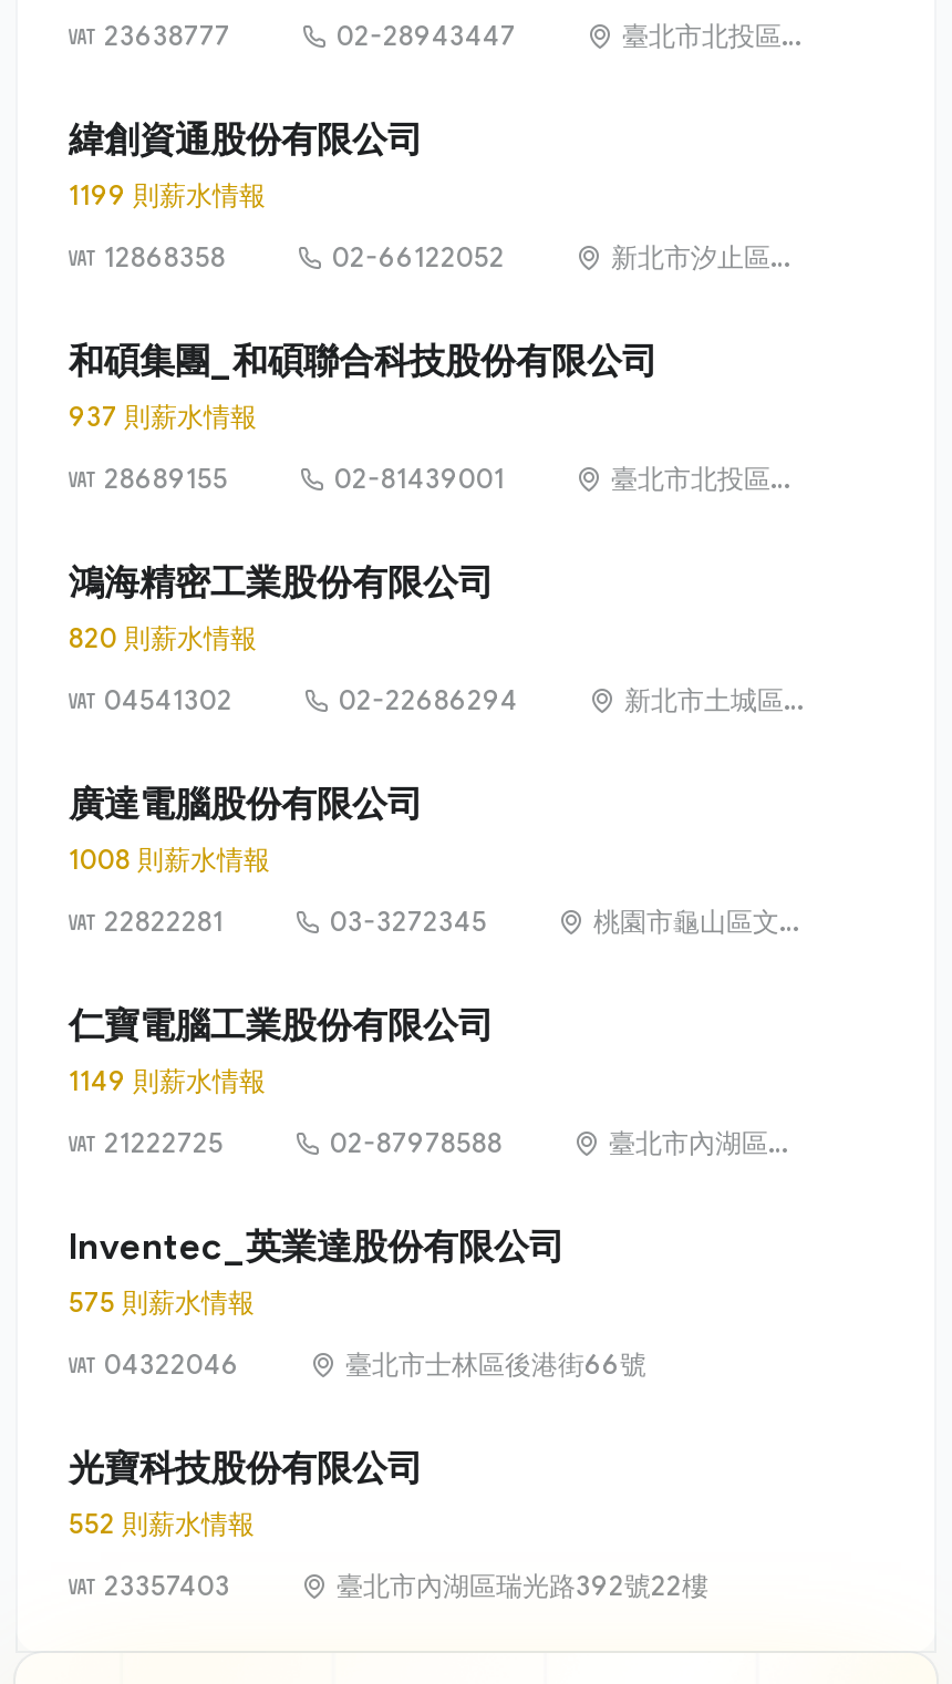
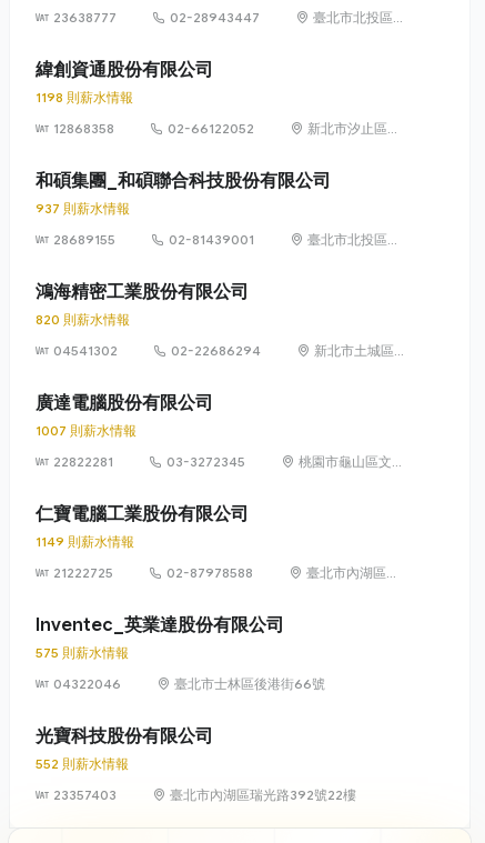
[69,178,266,212] 1199 則薪水情報 -> [36,89,133,106] 1198 則薪水情報
[69,843,270,876] 1008 則薪水情報 -> [36,422,137,439] 1007 則薪水情報

